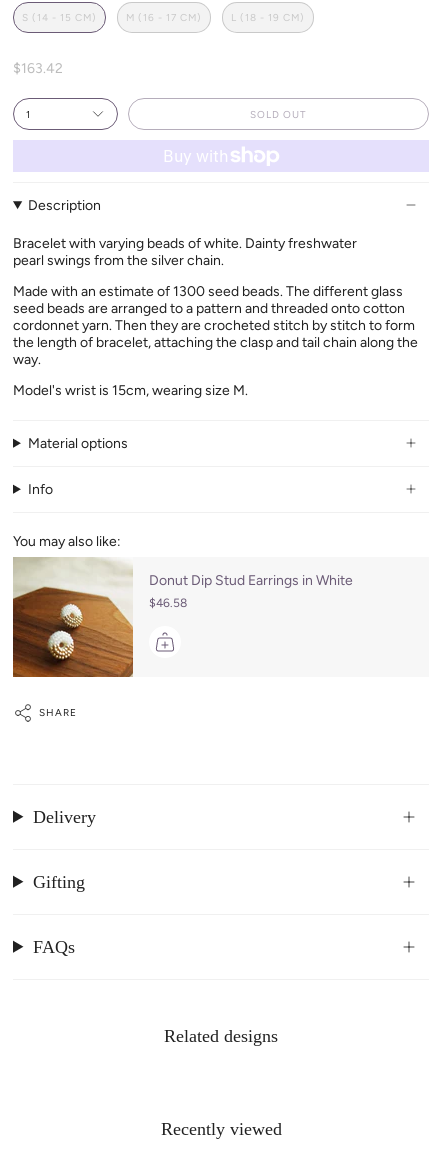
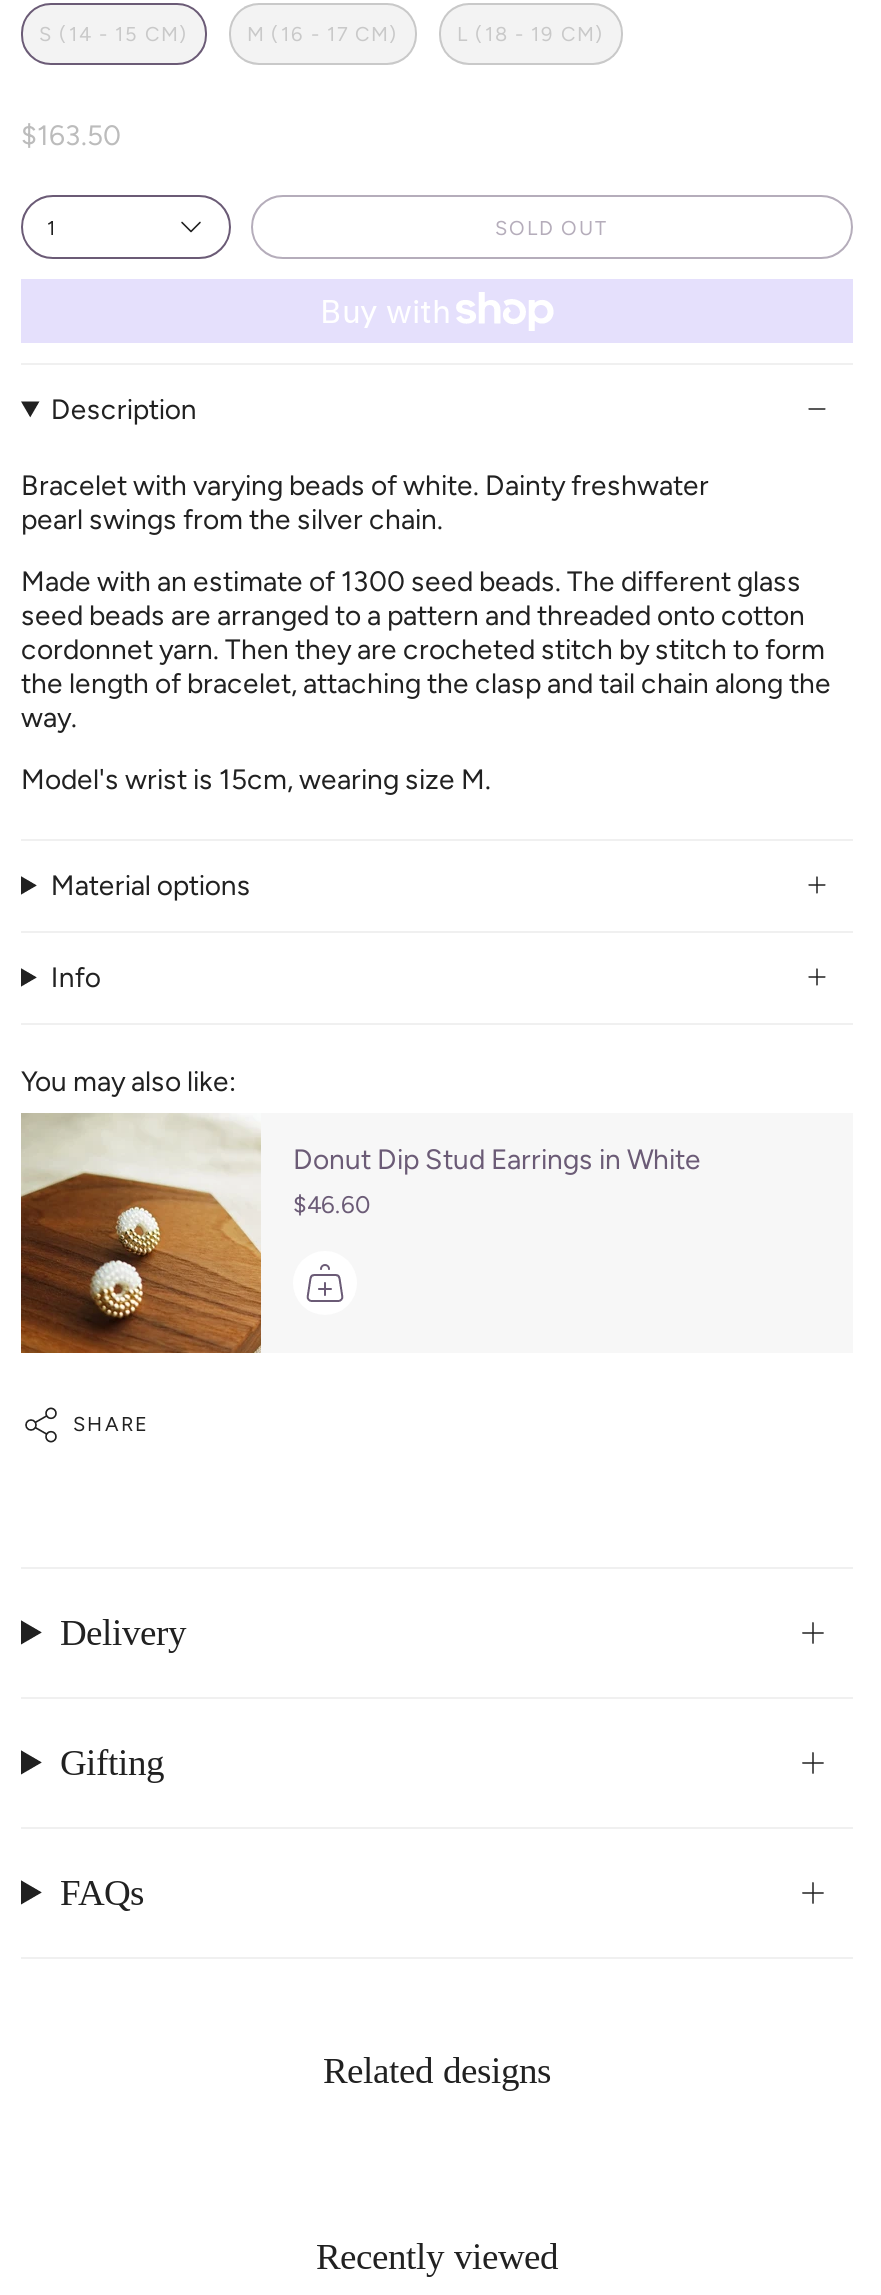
[13,60,63,77] $163.42 -> [21,119,121,153] $163.50
[149,596,187,610] $46.58 -> [293,1190,371,1218] $46.60

